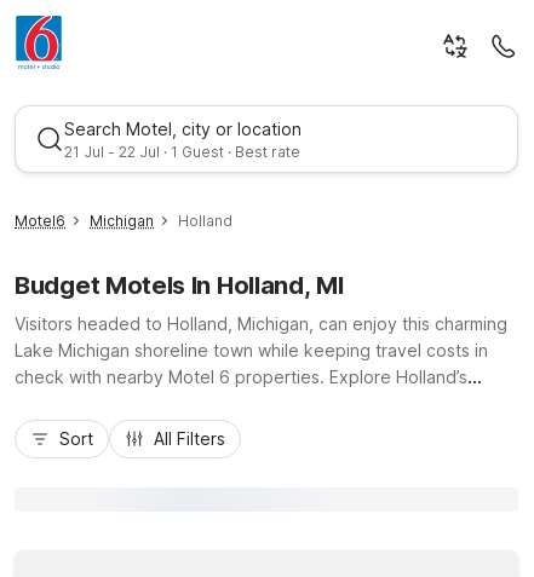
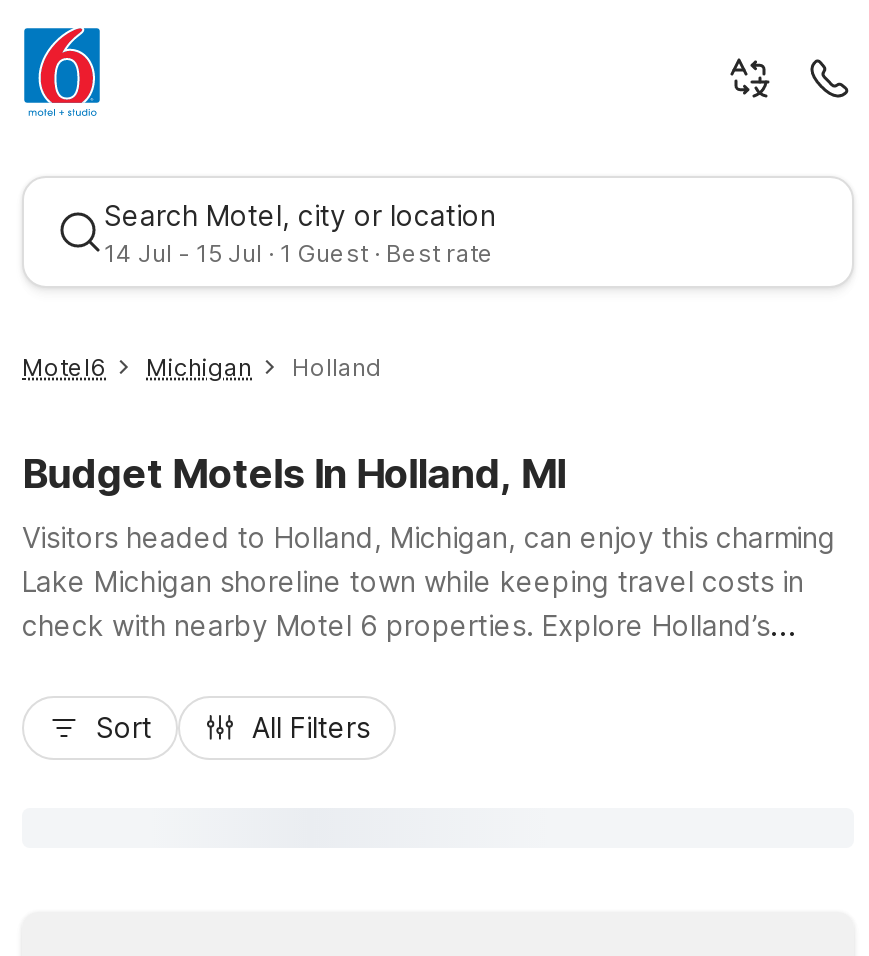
[64,143,300,161] 21 Jul - 22 Jul · 1 Guest · Best rate -> [104,238,494,268] 14 Jul - 15 Jul · 1 Guest · Best rate

